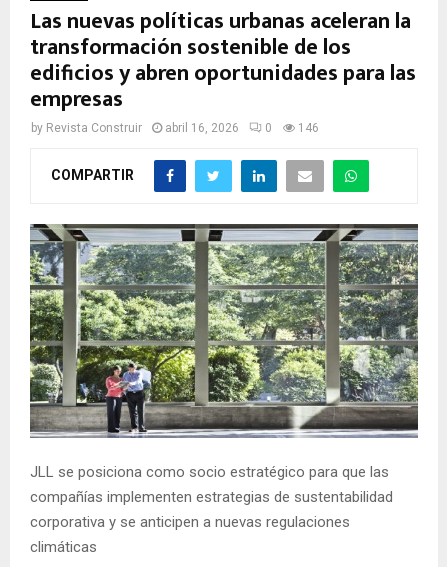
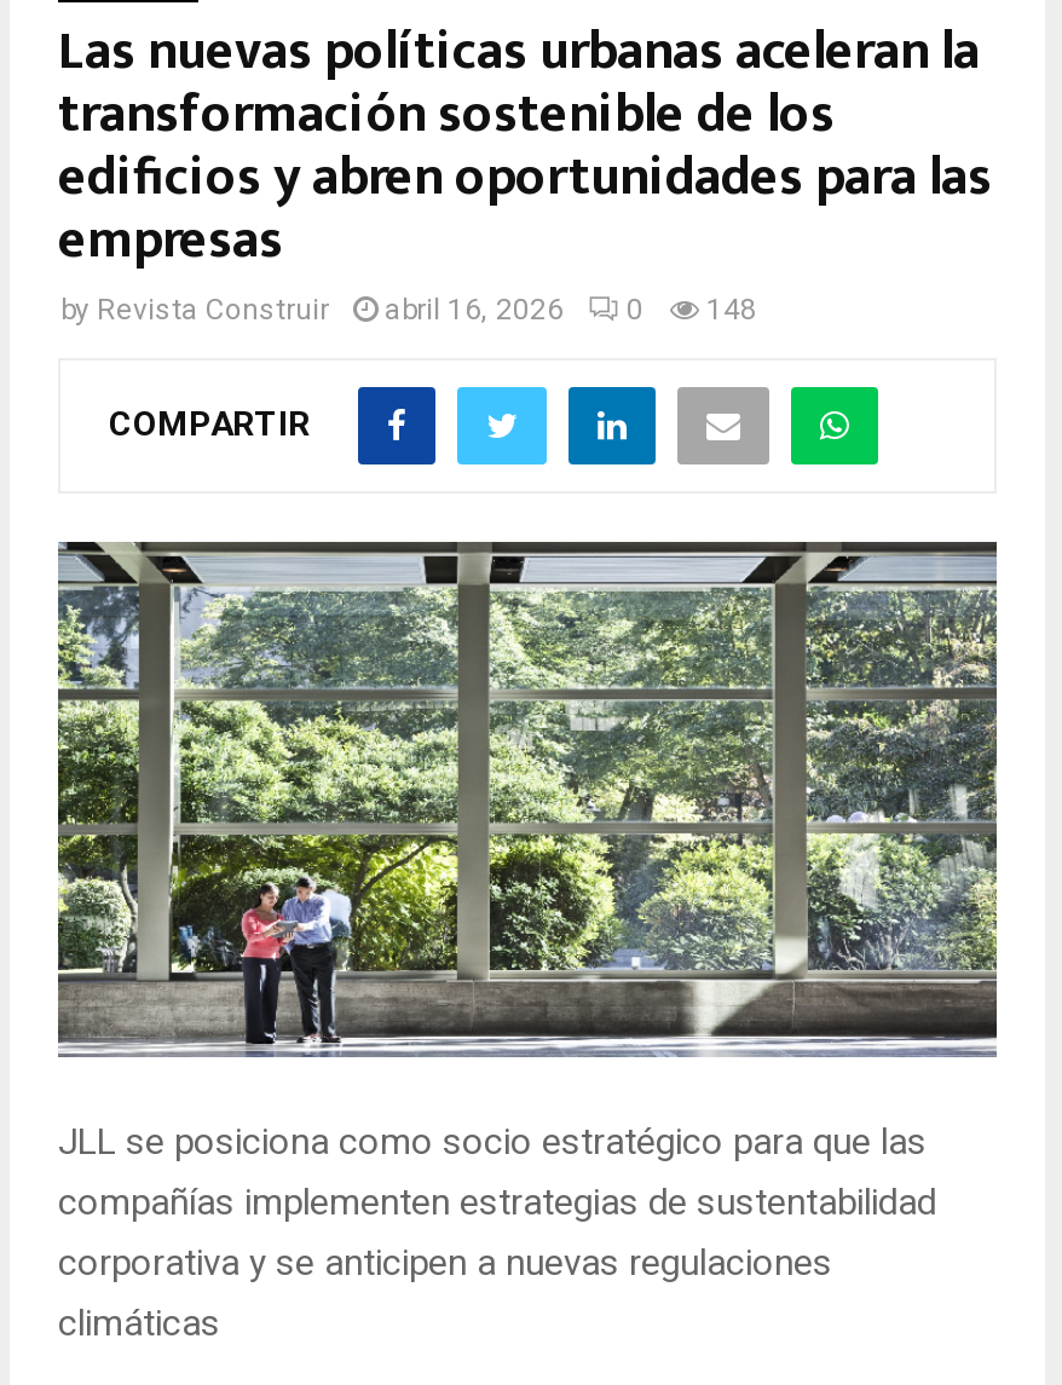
[31,121,319,135] by Revista Construir abril 16, 2026 0 146 -> [60,293,757,327] by Revista Construir abril 16, 2026 0 148

